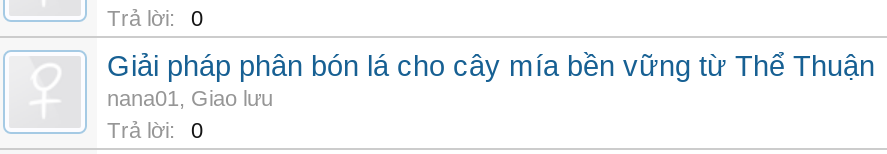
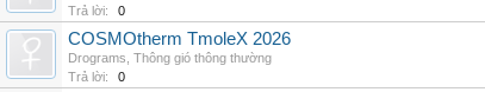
[107,50,875,110] Giải pháp phân bón lá cho cây mía bền vững từ Thể Thuận | nana01, Giao lưu -> [68,29,291,65] COSMOtherm TmoleX 2026 | Drograms, Thông gió thông thường

